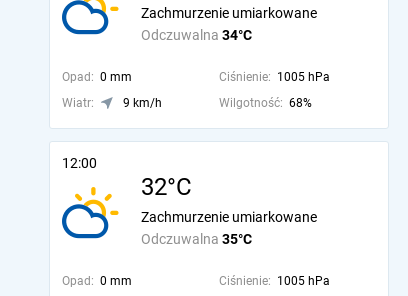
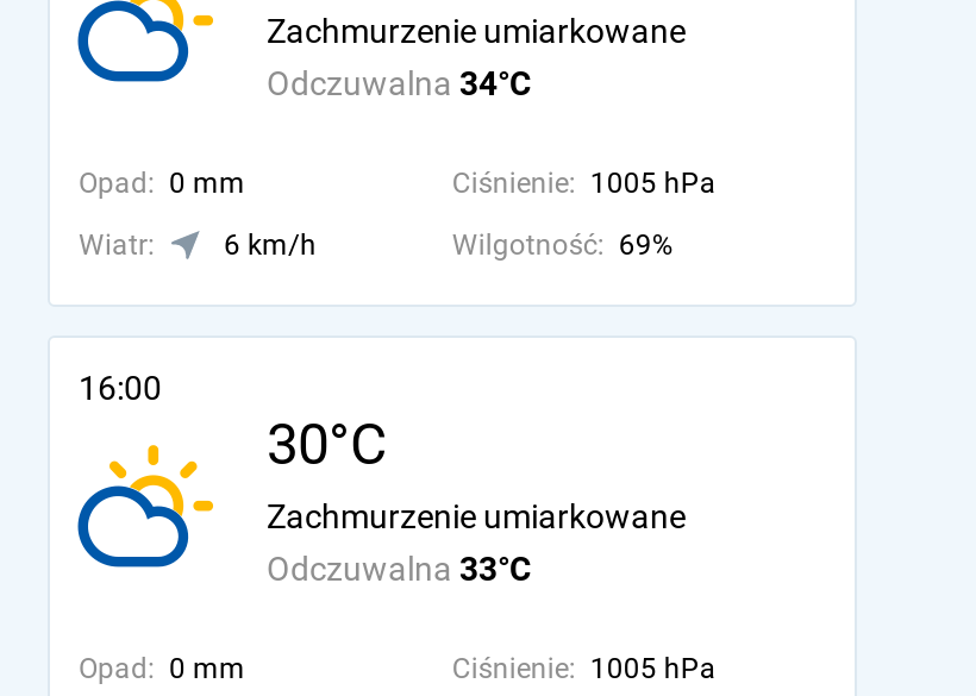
[123,96,312,110] 9 km/h | Wilgotność: 68% -> [224,228,673,262] 6 km/h | Wilgotność: 69%
[62,155,192,201] 12:00 | 32°C -> [79,369,388,478] 16:00 | 30°C
[141,231,252,247] Odczuwalna 35°C -> [267,550,531,588] Odczuwalna 33°C

